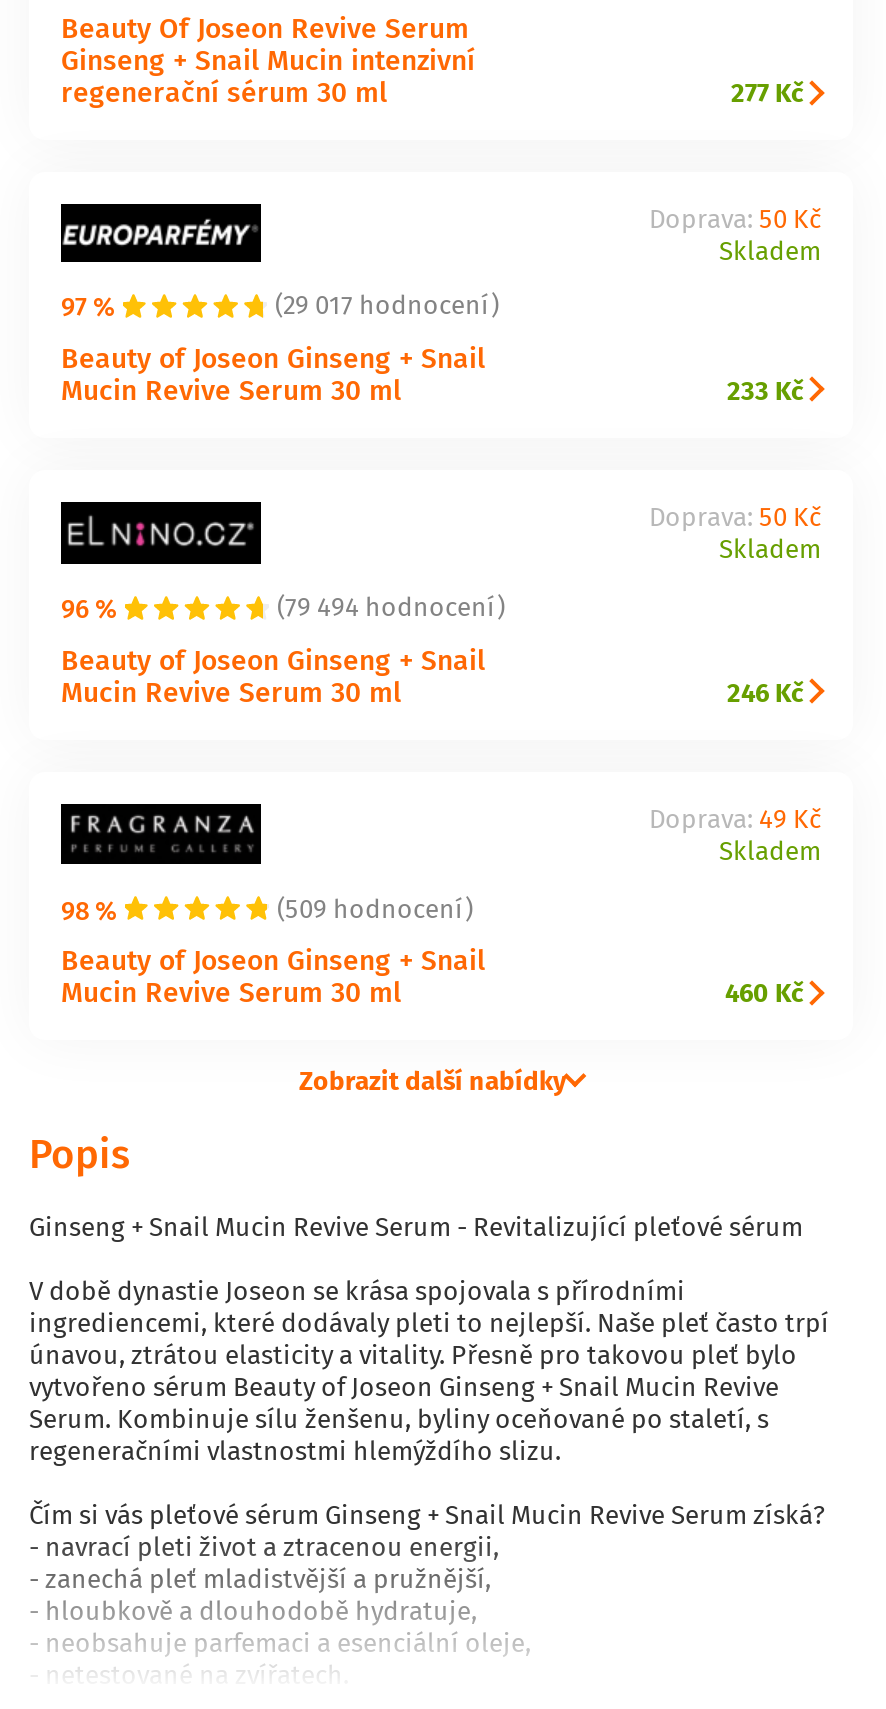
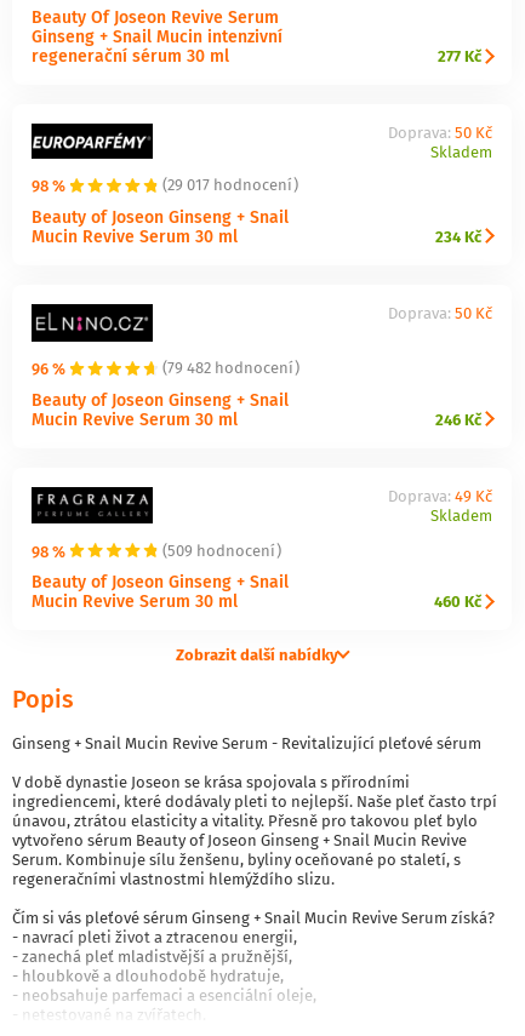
[61,287,115,327] 97 % -> [32,174,65,198] 98 %
[727,370,803,410] 233 Kč -> [435,224,481,248] 234 Kč
[719,530,821,568] Skladem -> none
[277,588,505,626] (79 494 hodnocení) -> [162,356,299,380] (79 482 hodnocení)

